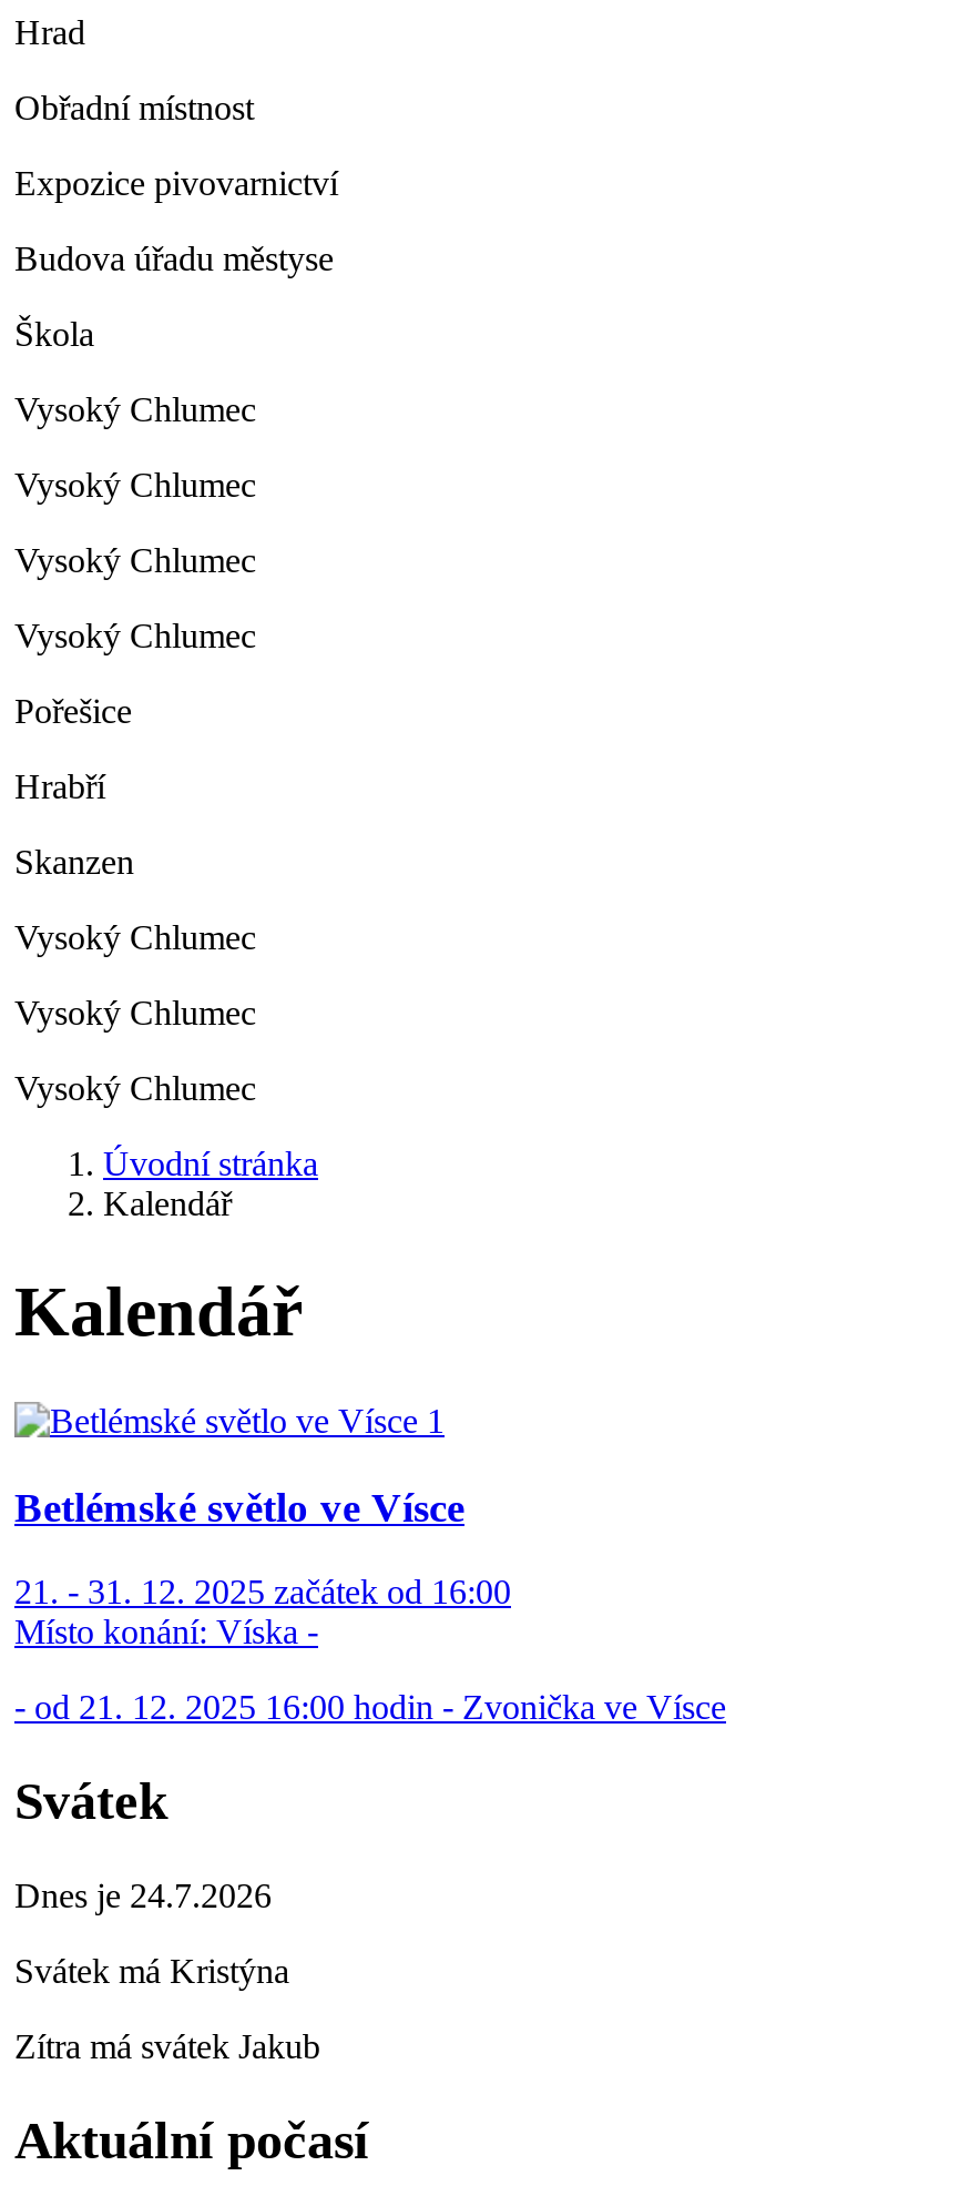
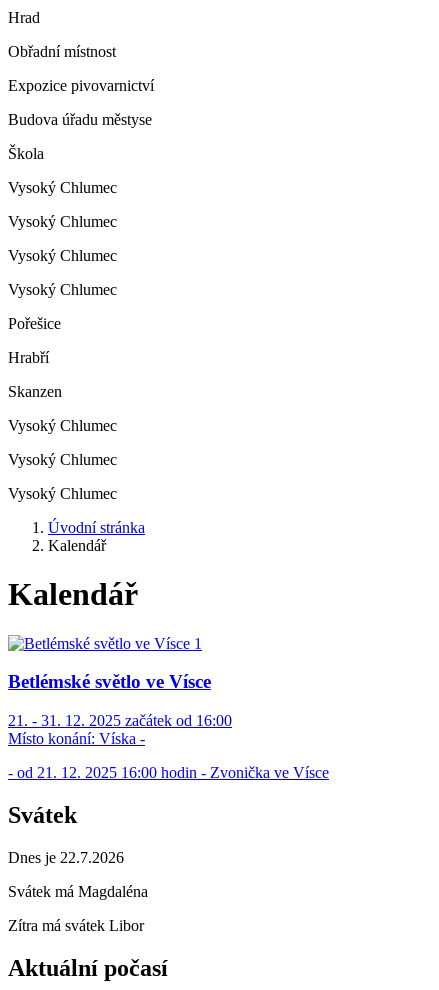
[14,1877,272,1914] Dnes je 24.7.2026 -> [8,849,124,866] Dnes je 22.7.2026
[14,1952,289,1990] Svátek má Kristýna -> [8,883,148,900] Svátek má Magdaléna
[14,2027,320,2065] Zítra má svátek Jakub -> [8,917,144,934] Zítra má svátek Libor

